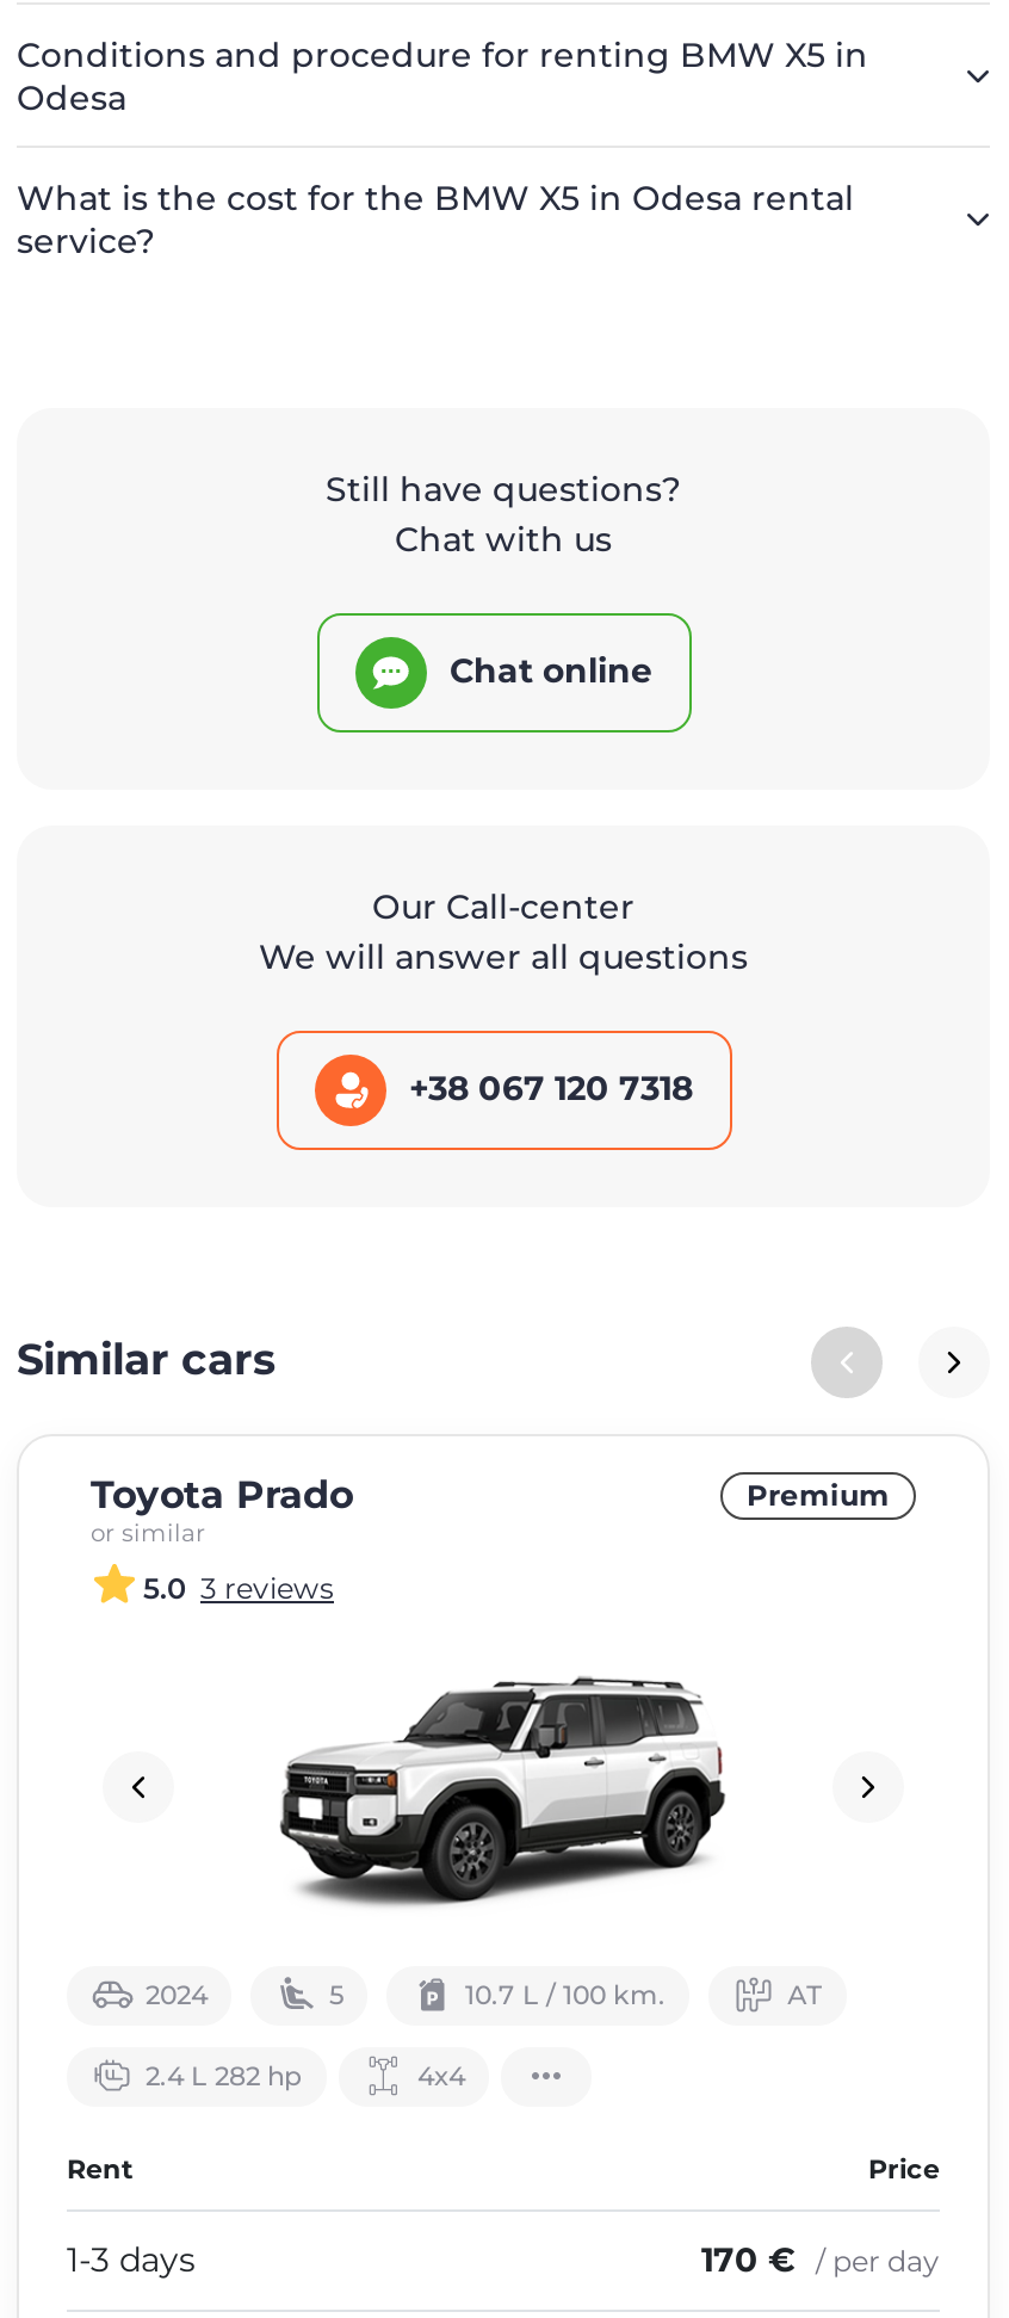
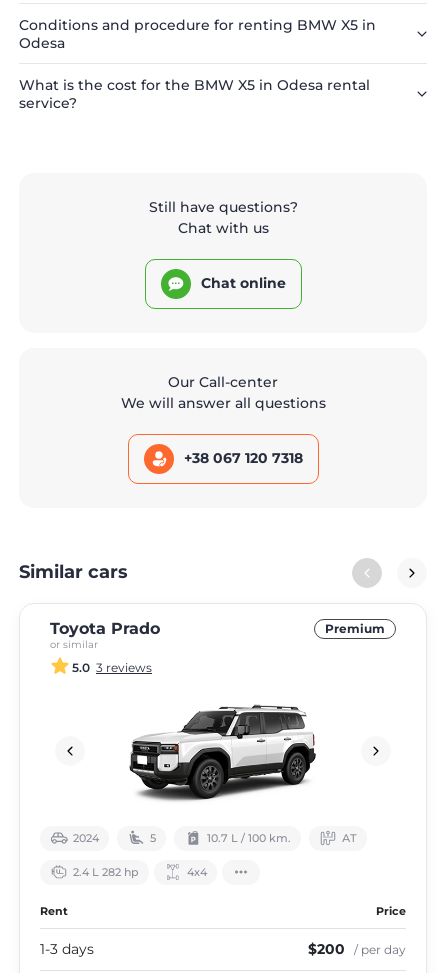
[701,2238,940,2281] 170 € / per day -> [308,940,406,958] $200 / per day

